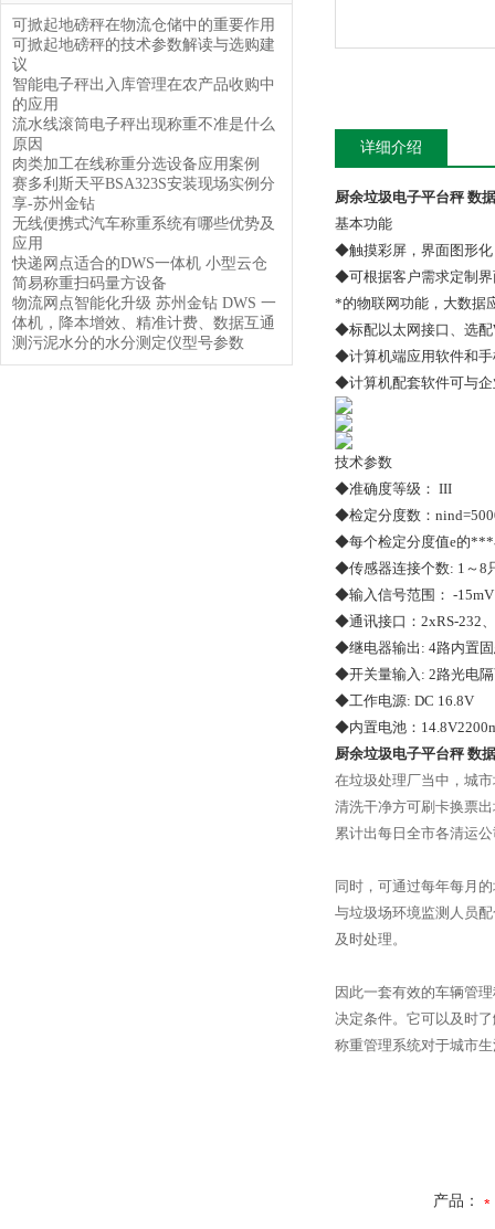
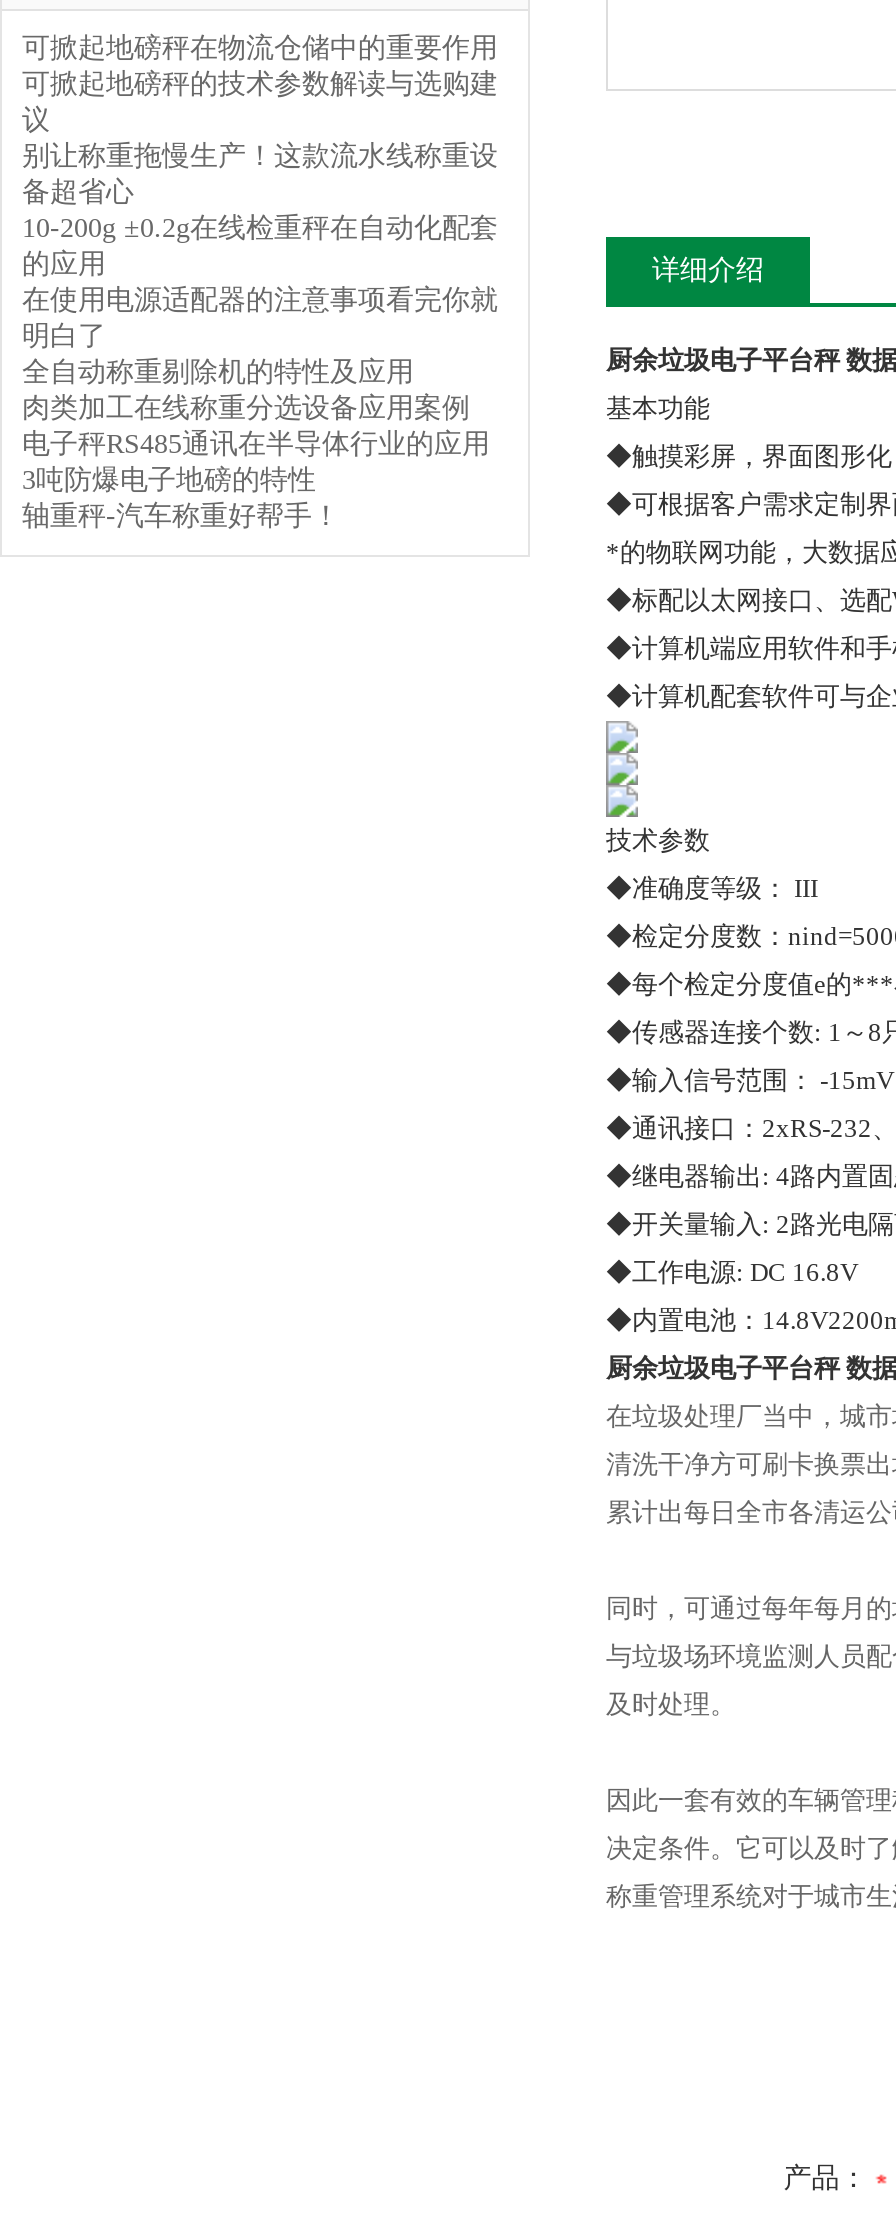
[12,76,275,93] 智能电子秤出入库管理在农产品收购中 -> [22,141,498,243] 别让称重拖慢生产！这款流水线称重设 | 备超省心 | 10-200g ±0.2g在线检重秤在自动化配套
moved [12,96,59,113] -> [22,249,106,279]: 的应用
[12,116,275,152] 流水线滚筒电子秤出现称重不准是什么 | 原因 -> [22,285,498,387] 在使用电源适配器的注意事项看完你就 | 明白了 | 全自动称重剔除机的特性及应用
moved [12,156,260,172] -> [22,393,470,423]: 肉类加工在线称重分选设备应用案例
[12,176,276,351] 赛多利斯天平BSA323S安装现场实例分 | 享-苏州金钻 | 无线便携式汽车称重系统有哪些优势及 | 应用 | 快递网点适合的DWS一体机 小型云仓 | 简易称重扫码量方设备 | 物流网点智能化升级 苏州金钻 DWS 一 | 体机，降本增效、精准计费、数据互通 | 测污泥水分的水分测定仪型号参数 -> [22,429,490,531] 电子秤RS485通讯在半导体行业的应用 | 3吨防爆电子地磅的特性 | 轴重秤-汽车称重好帮手！

